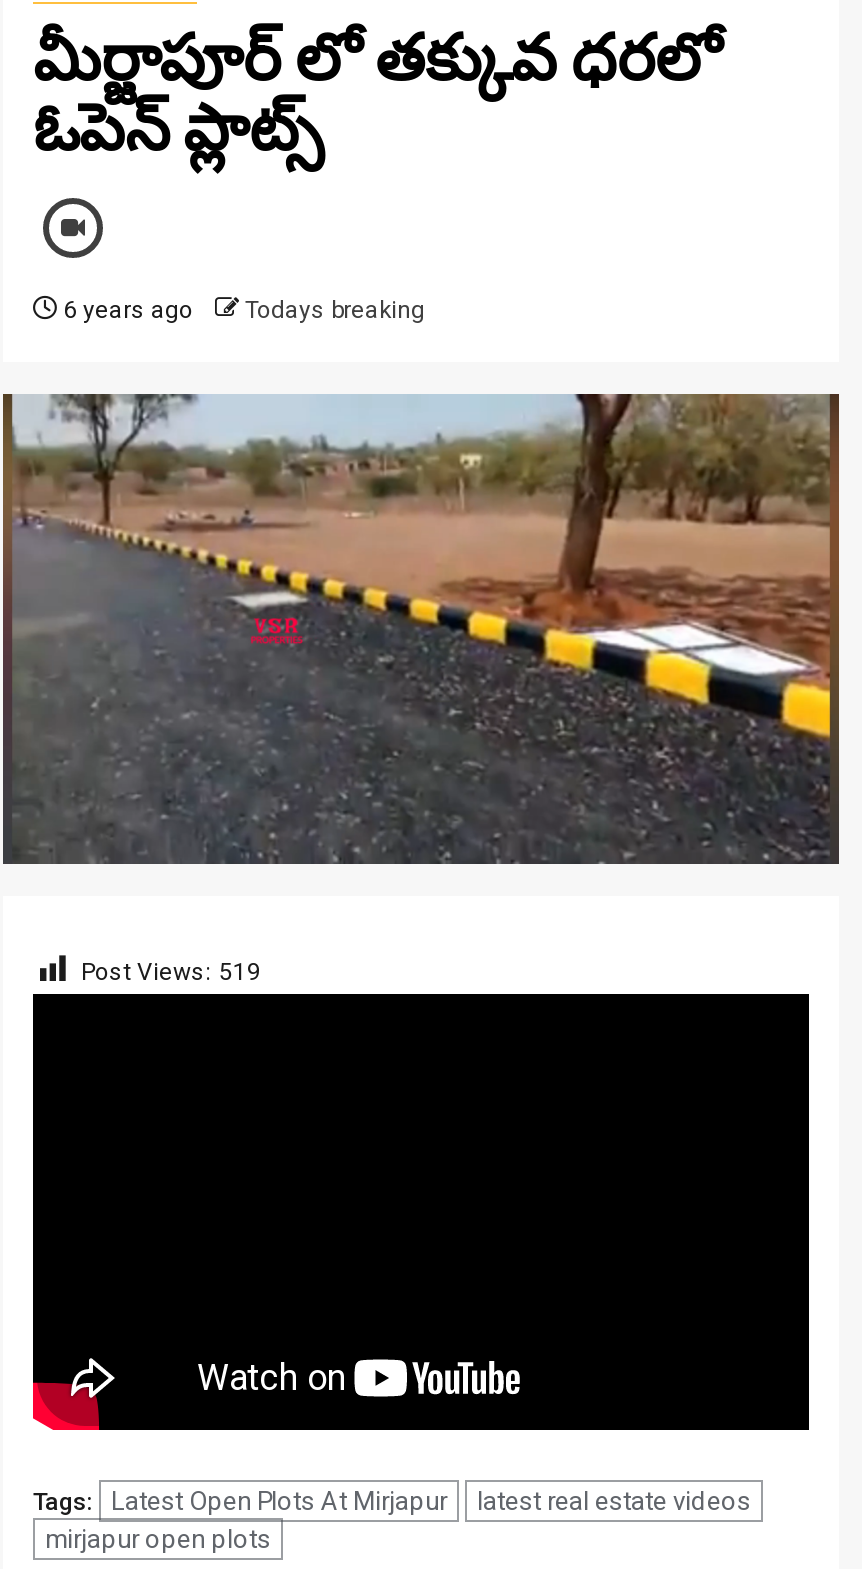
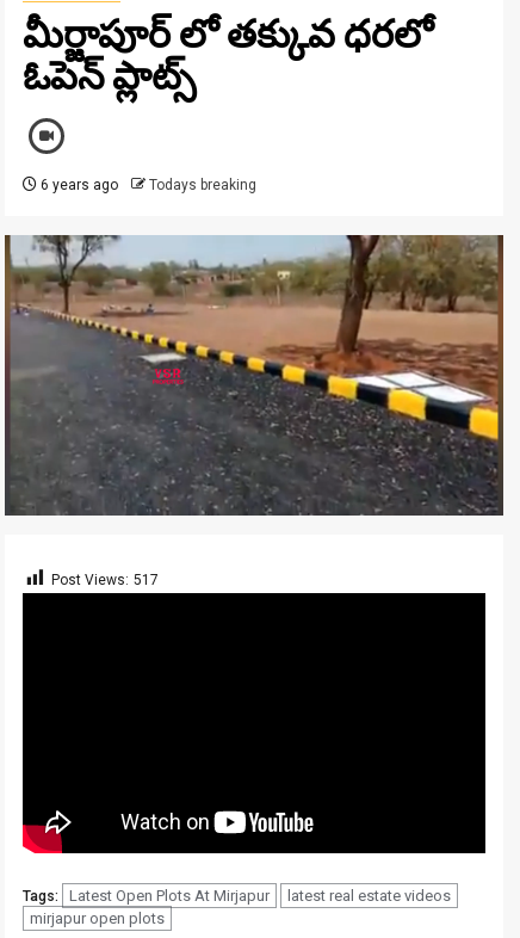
[81,958,261,986] Post Views: 519 -> [51,572,159,588] Post Views: 517

